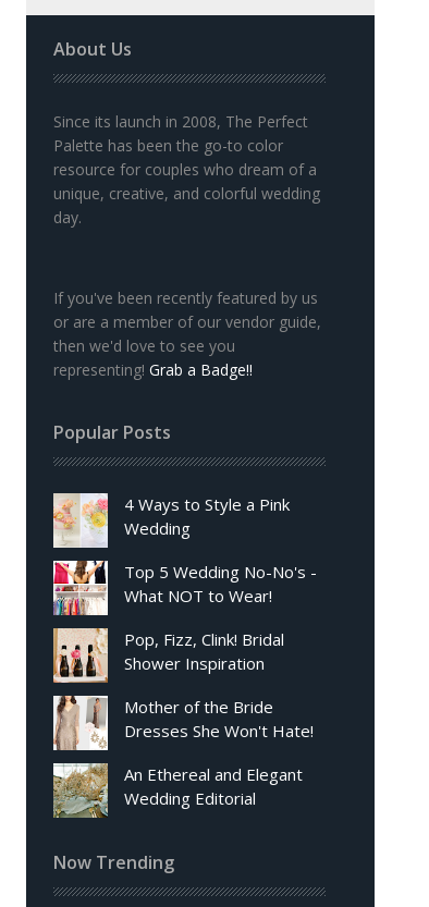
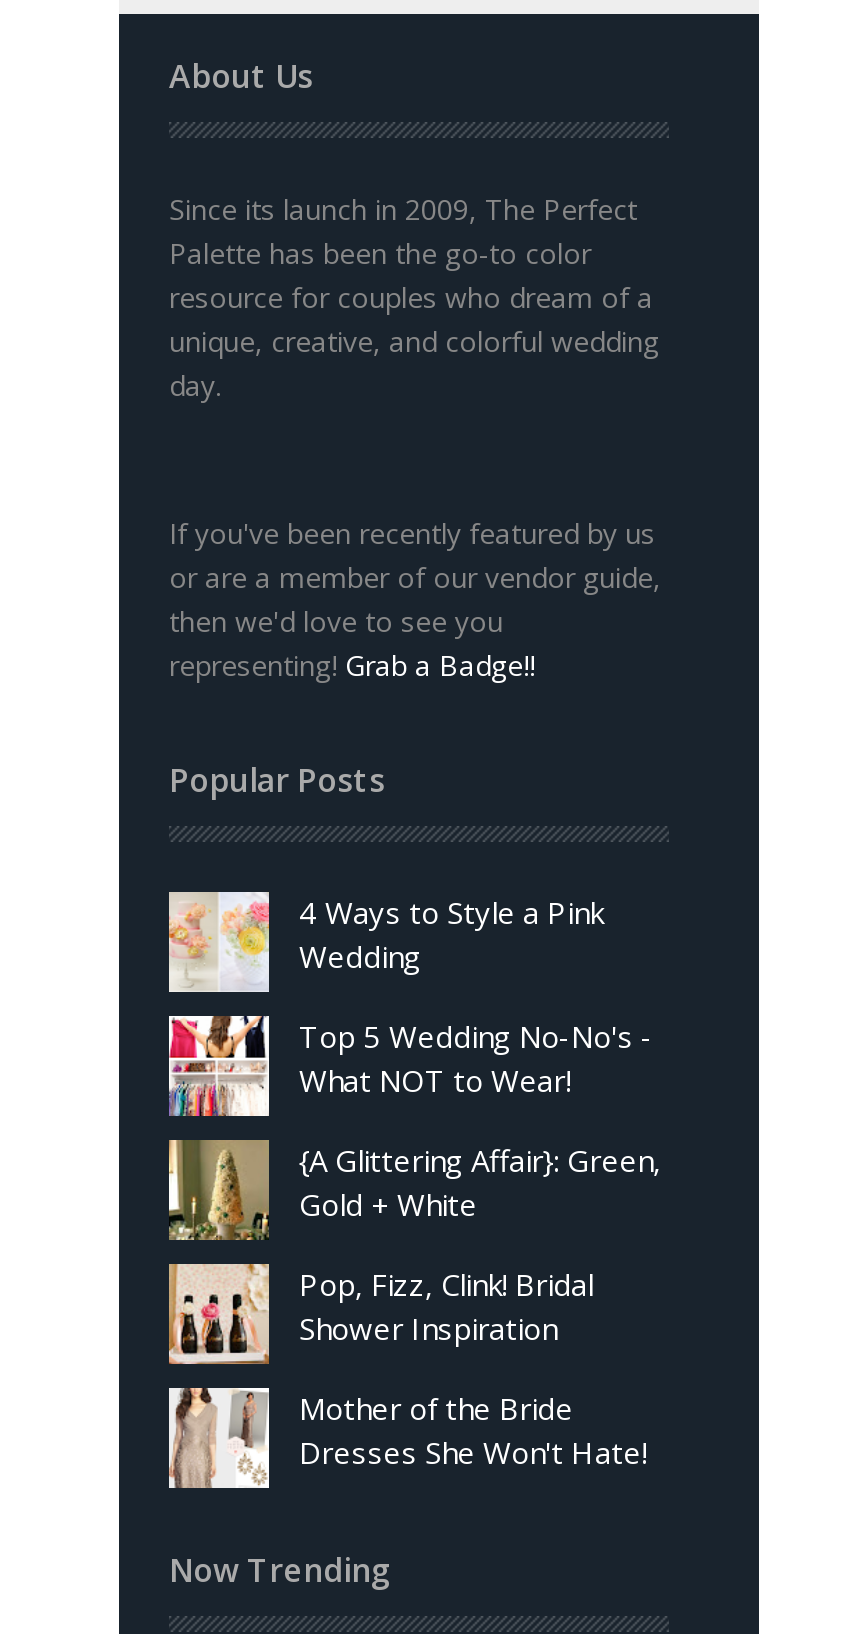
[53,111,308,131] Since its launch in 2008, The Perfect -> [169,189,637,227] Since its launch in 2009, The Perfect
none -> [167,1139,661,1240] [image] | {A Glittering Affair}: Green, | Gold + White
moved [52,627,314,741] -> [167,1262,647,1471]: [image] | Pop, Fizz, Clink! Bridal | Shower Inspiration | Mother of the Bride | Dresses She Won't Hate!
[52,762,303,819] [image] | An Ethereal and Elegant | Wedding Editorial -> none

